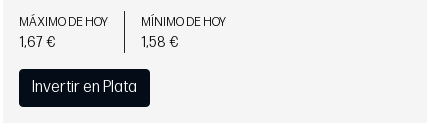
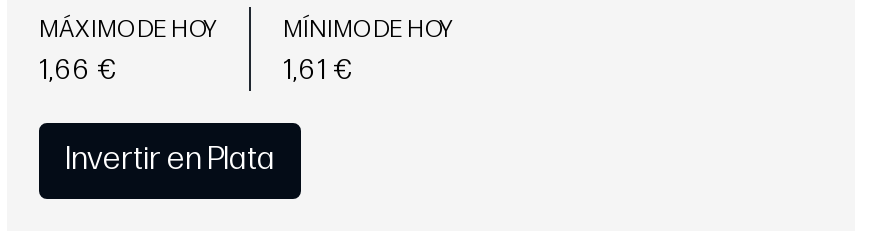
[19,34,55,51] 1,67 € -> [39,52,115,86] 1,66 €
[141,34,178,51] 1,58 € -> [283,52,351,86] 1,61 €

